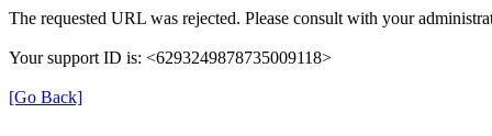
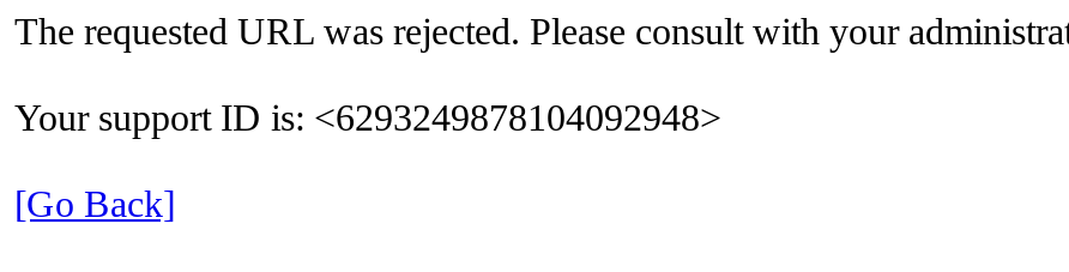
[9,48,332,67] Your support ID is: <6293249878735009118> -> [14,97,721,138] Your support ID is: <6293249878104092948>

